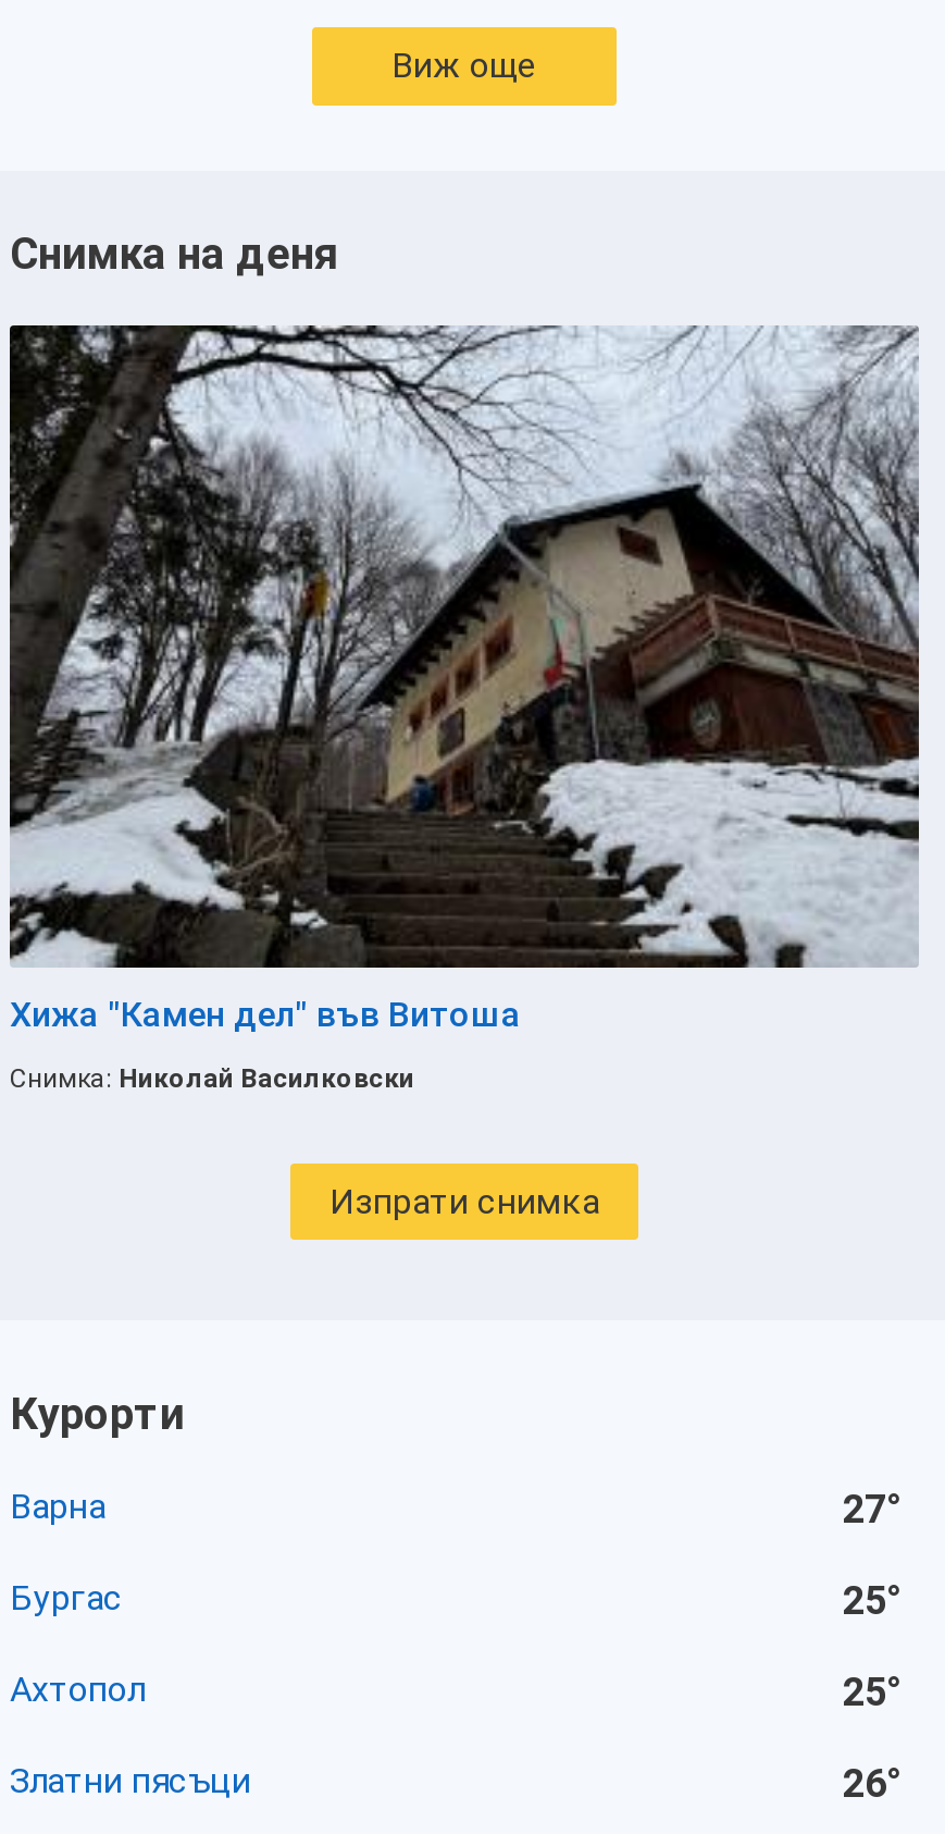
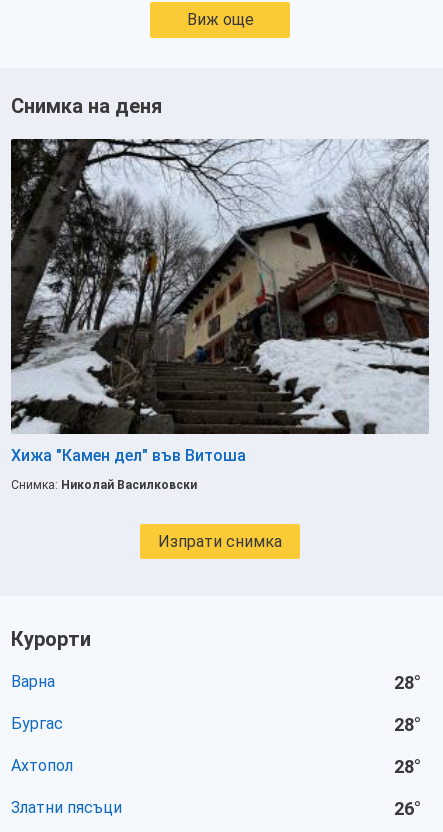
[843,1486,902,1531] 27° -> [394,672,421,693] 28°
[843,1577,902,1623] 25° -> [394,714,421,735] 28°
[843,1669,902,1714] 25° -> [394,756,421,777] 28°

